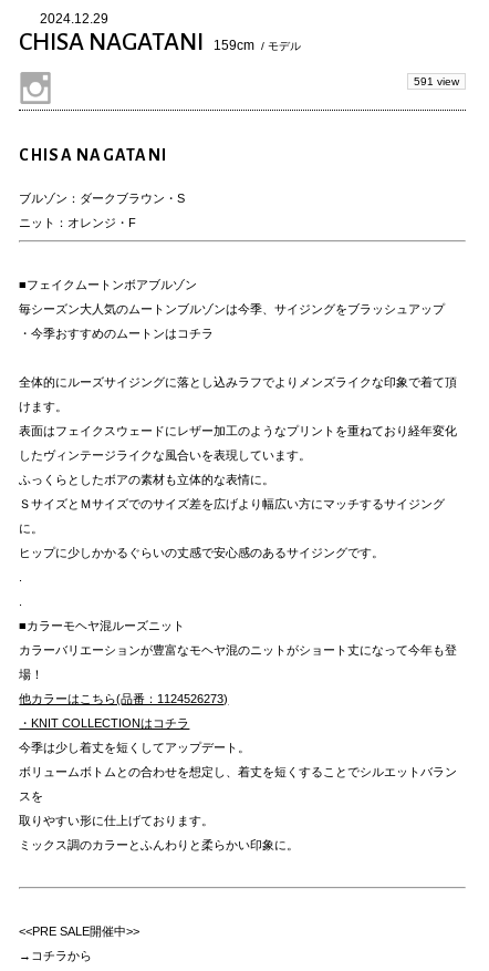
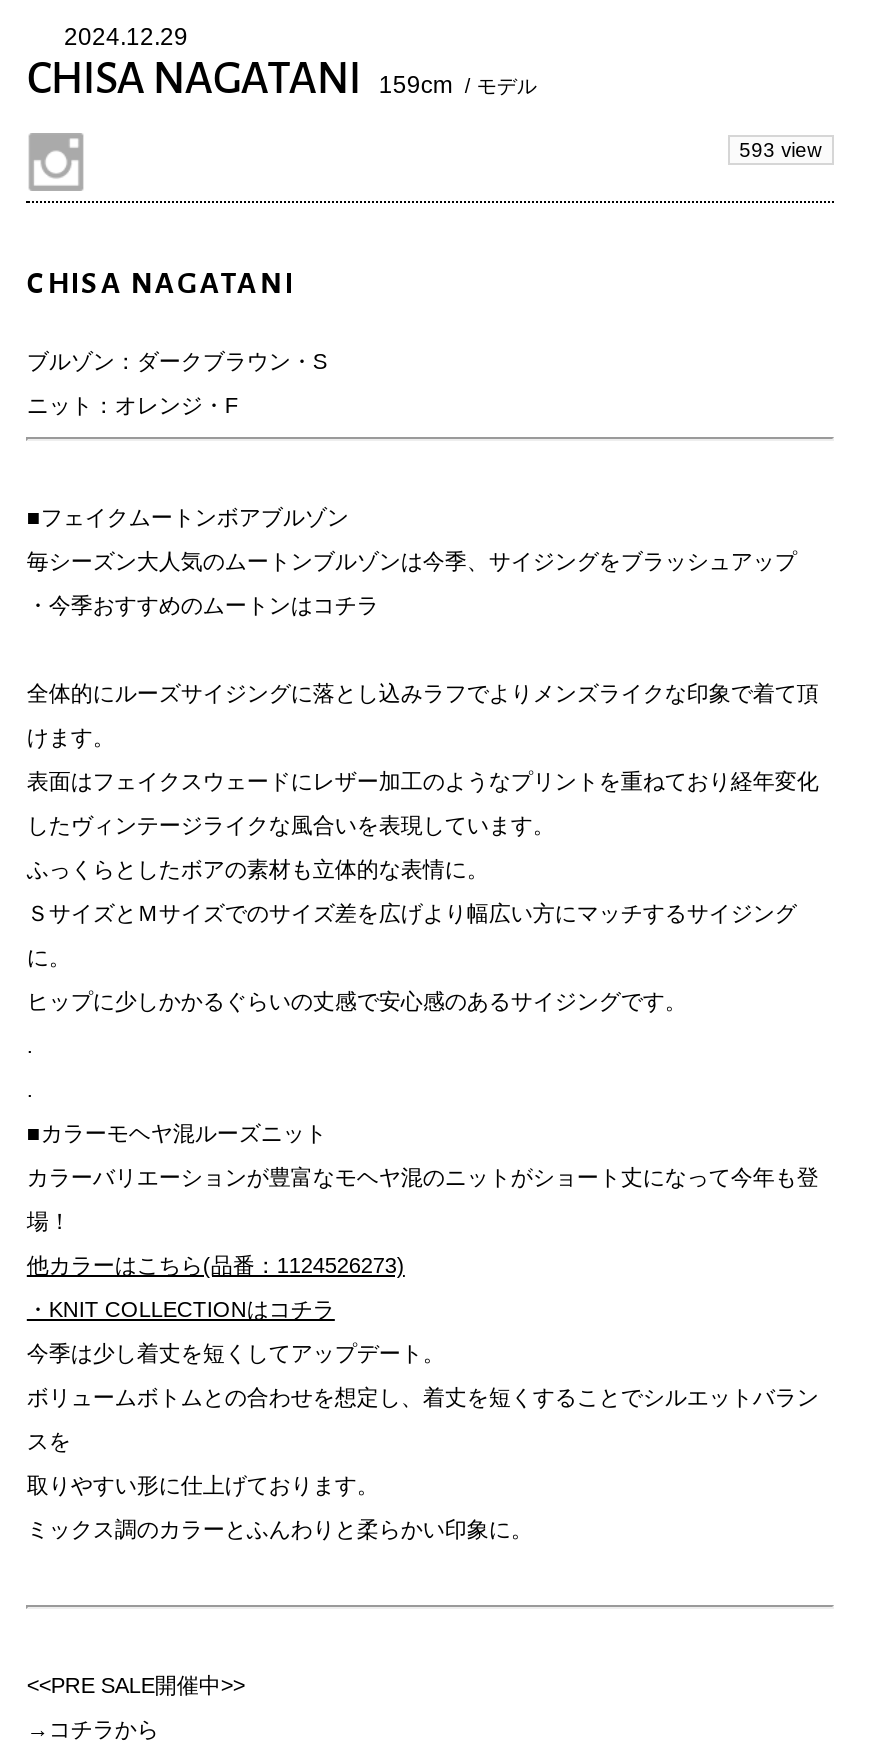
[413,75,459,87] 591 view -> [739,139,821,161] 593 view

